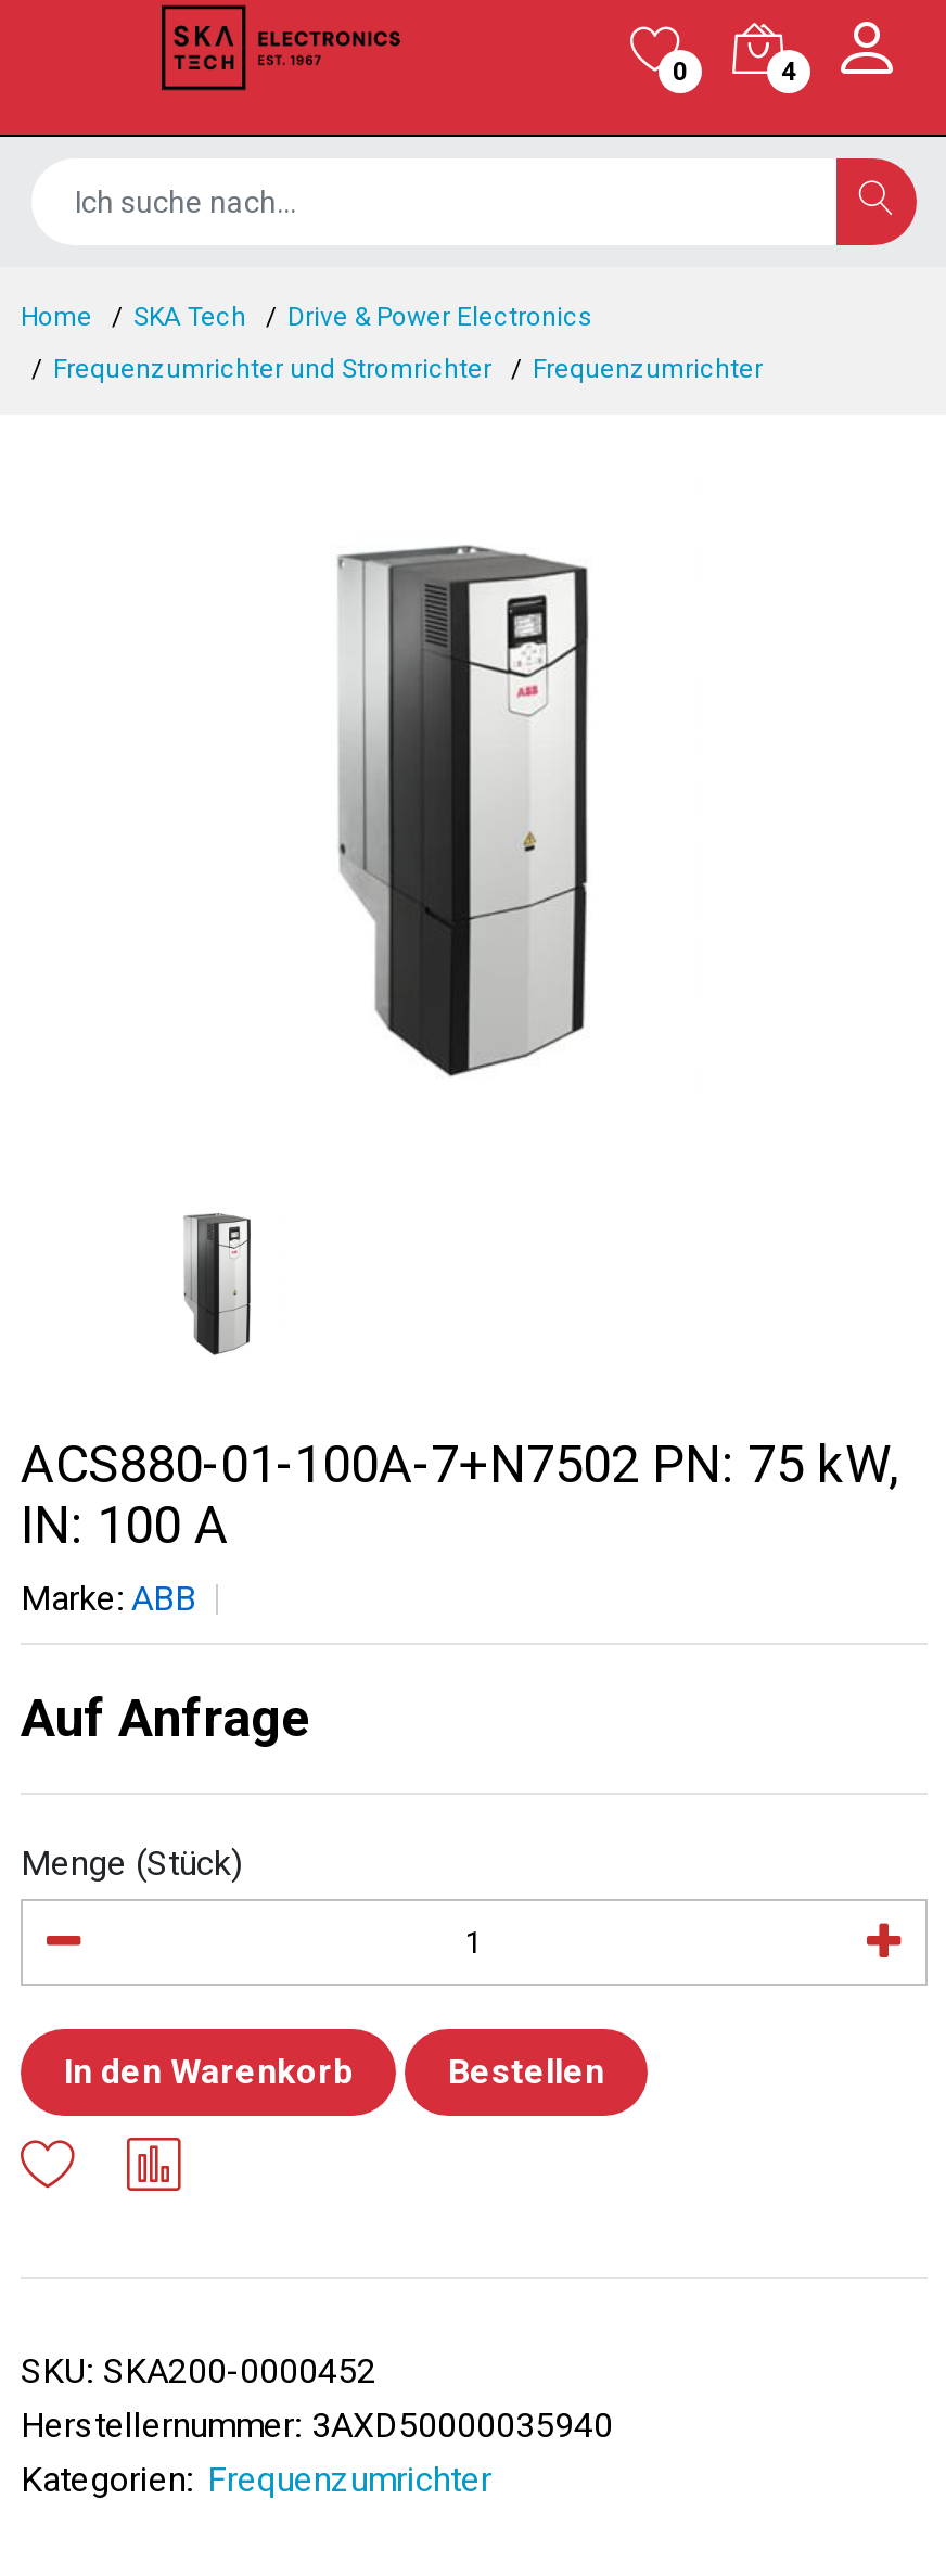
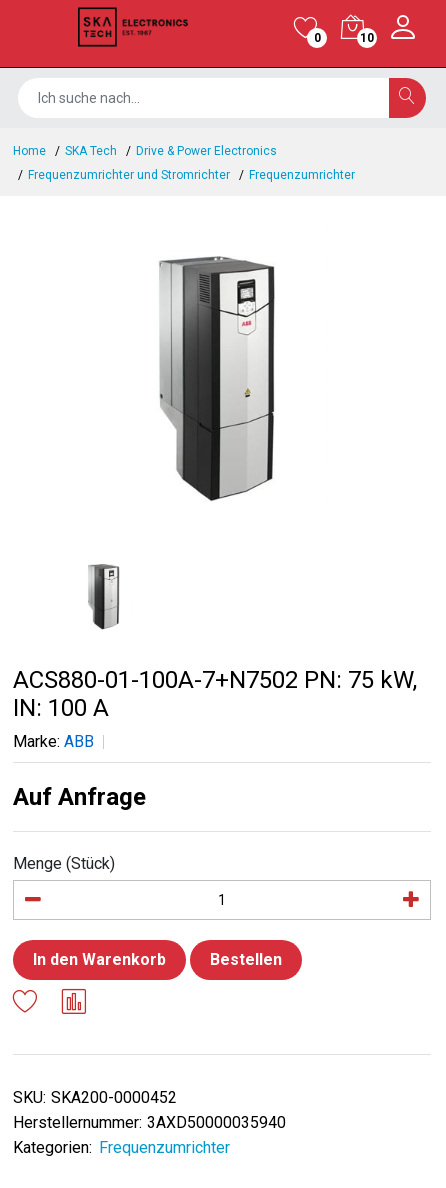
[781,56,796,87] 4 -> [360,31,374,45] 10

